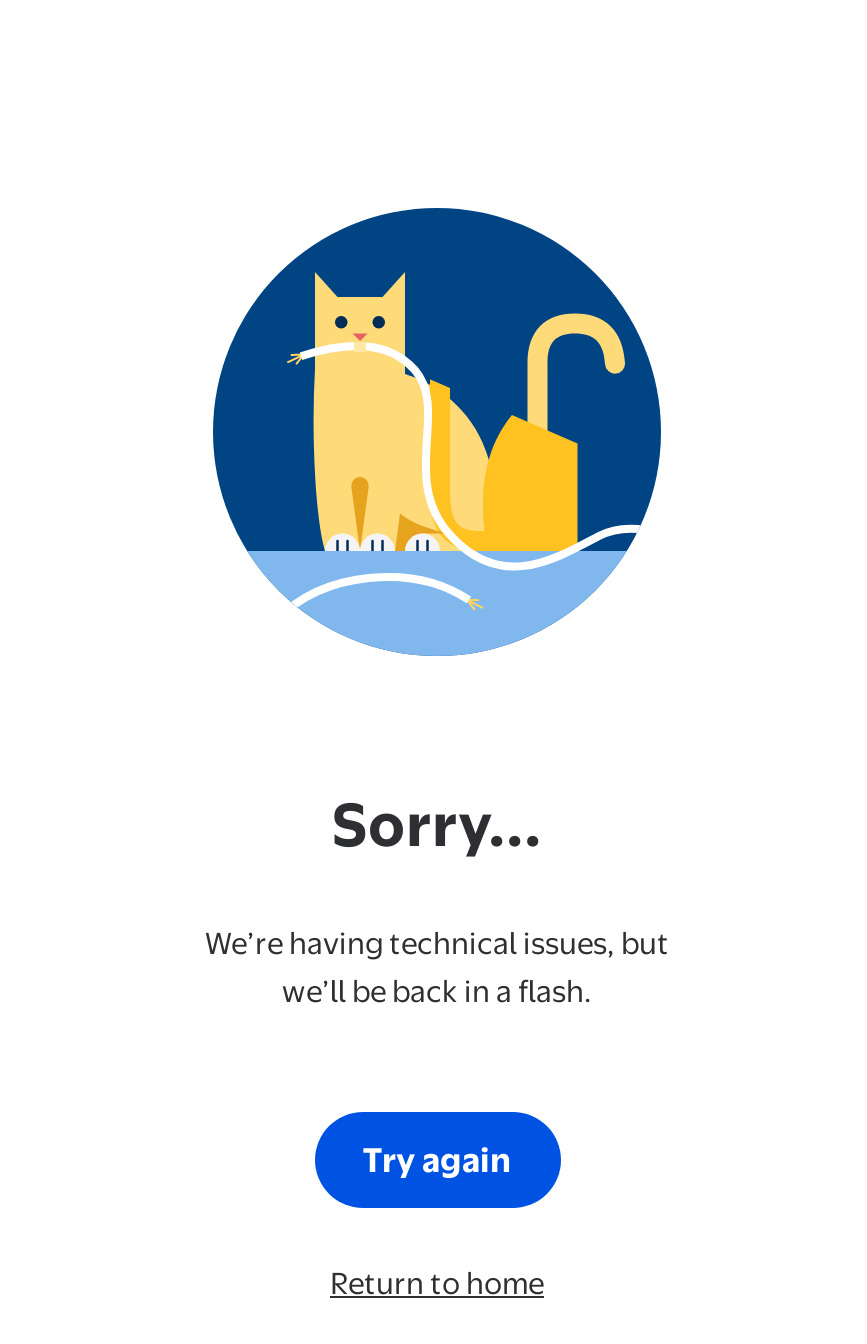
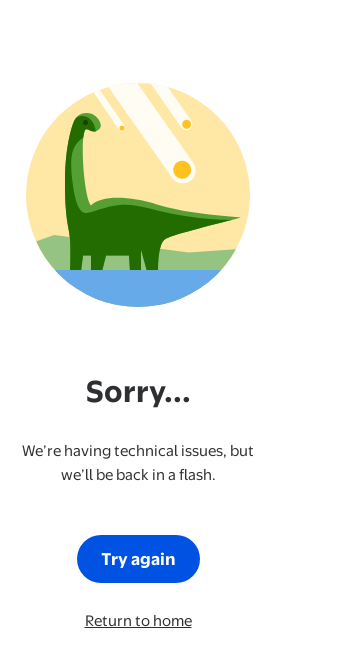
[211,206,663,612] [image] -> [26,83,250,284] [image]

